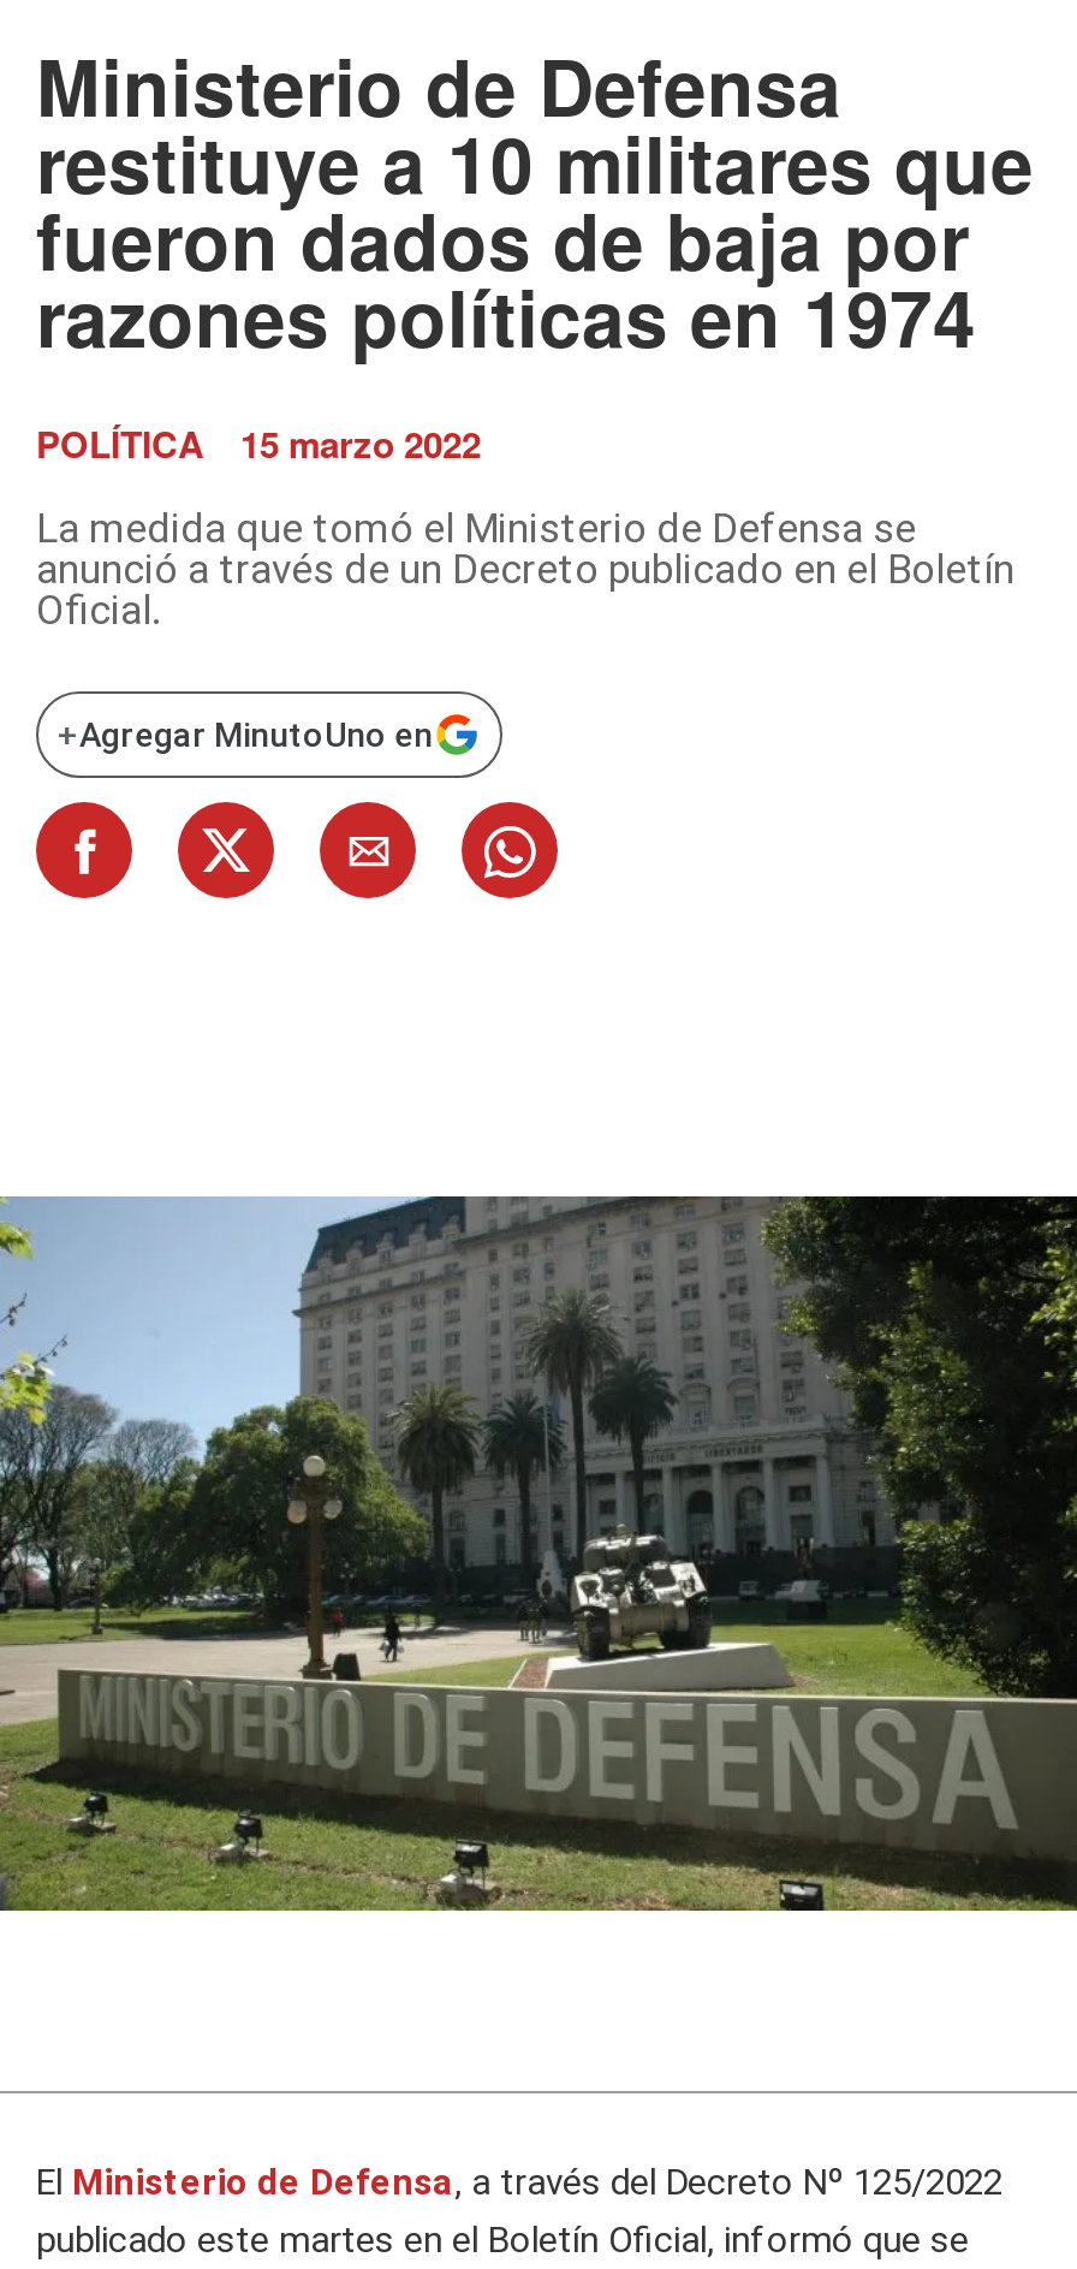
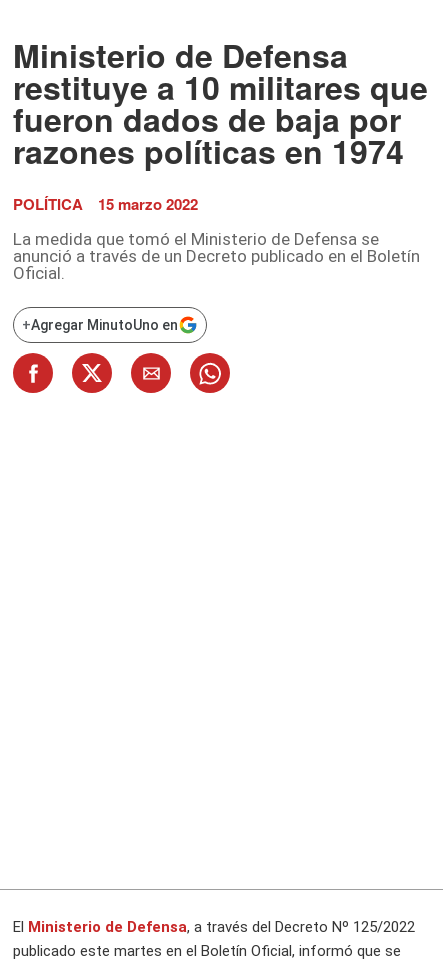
[7,1194,1070,1913] [image] -> none

